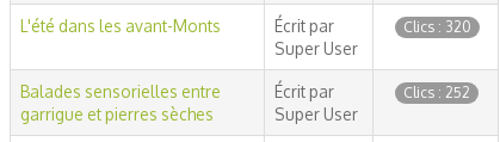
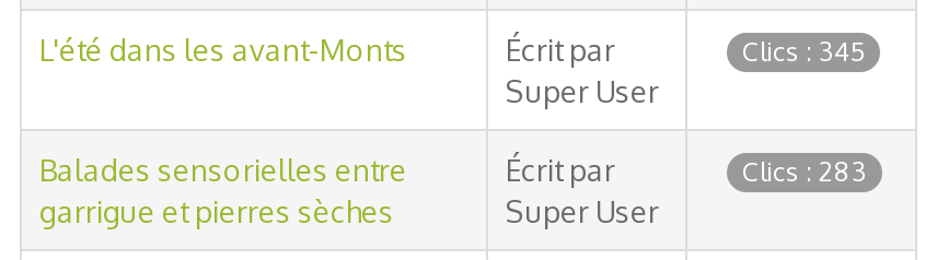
[403,18,471,36] Clics : 320 -> [742,35,865,68] Clics : 345
[403,83,470,101] Clics : 252 -> [742,155,867,188] Clics : 283

